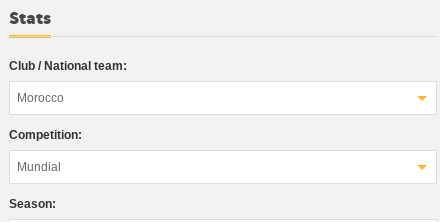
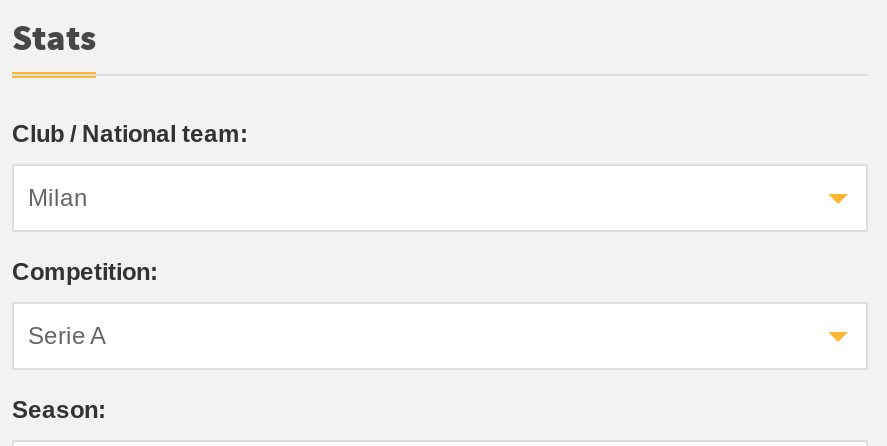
[17,91,64,105] Morocco -> [28,184,88,212] Milan
[17,160,61,174] Mundial -> [28,322,106,350] Serie A

